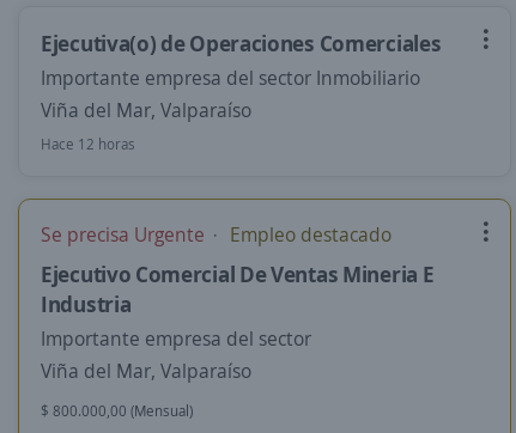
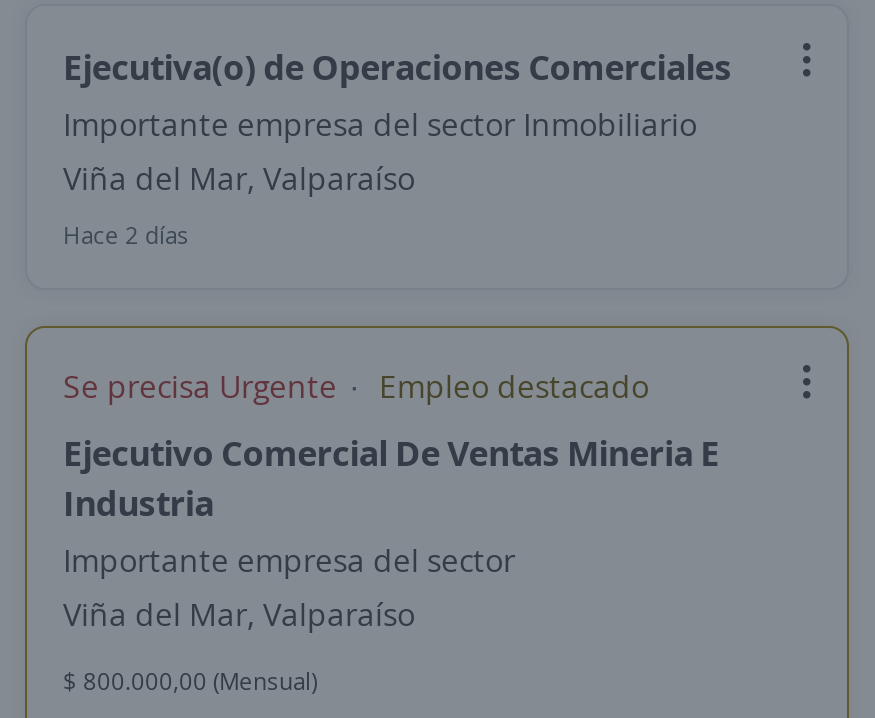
[41,134,135,154] Hace 12 horas -> [63,218,189,252] Hace 2 días

